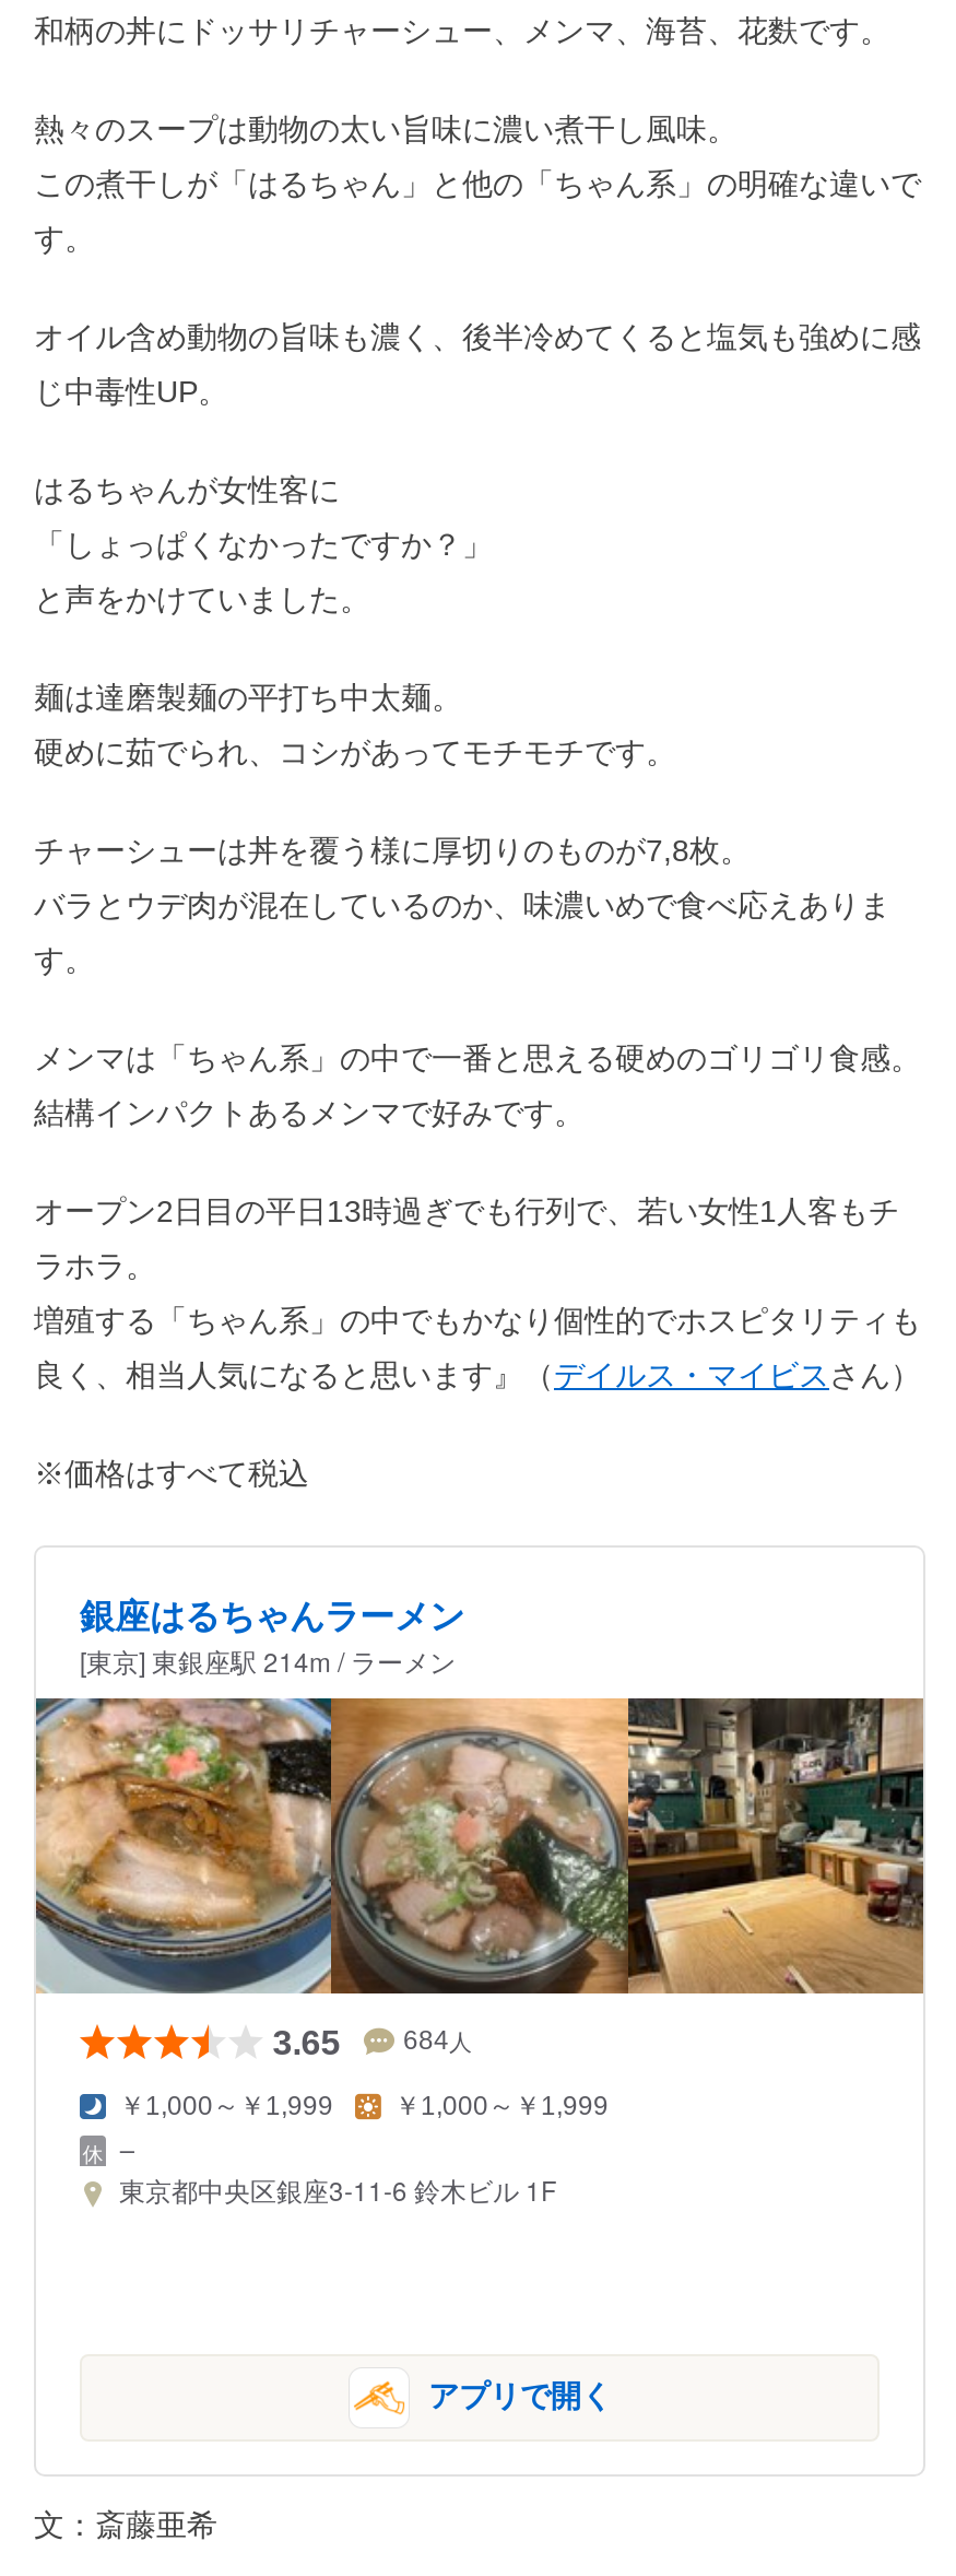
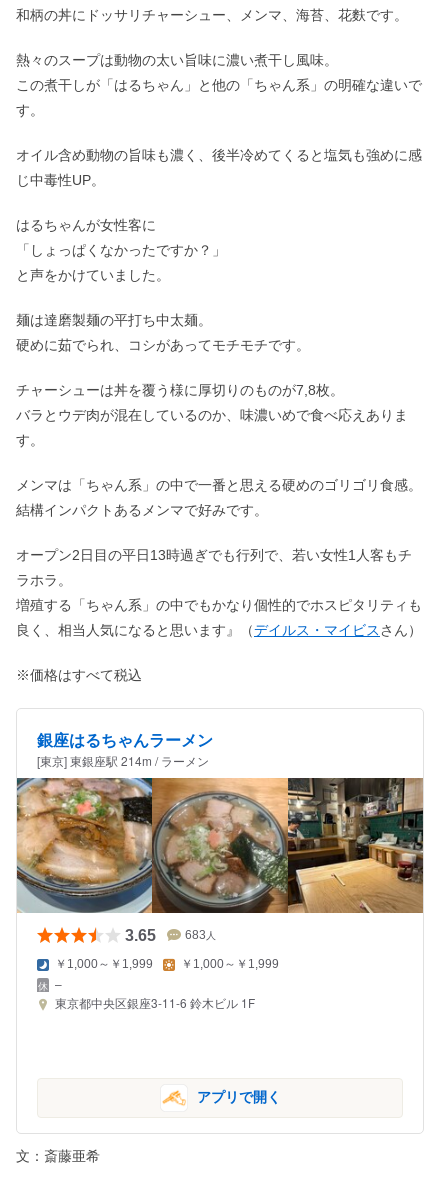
[403,2026,471,2057] 684人 -> [185,928,216,942] 683人

